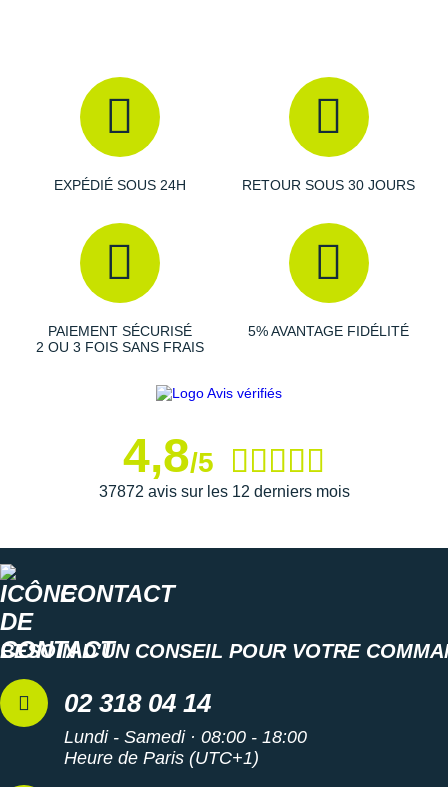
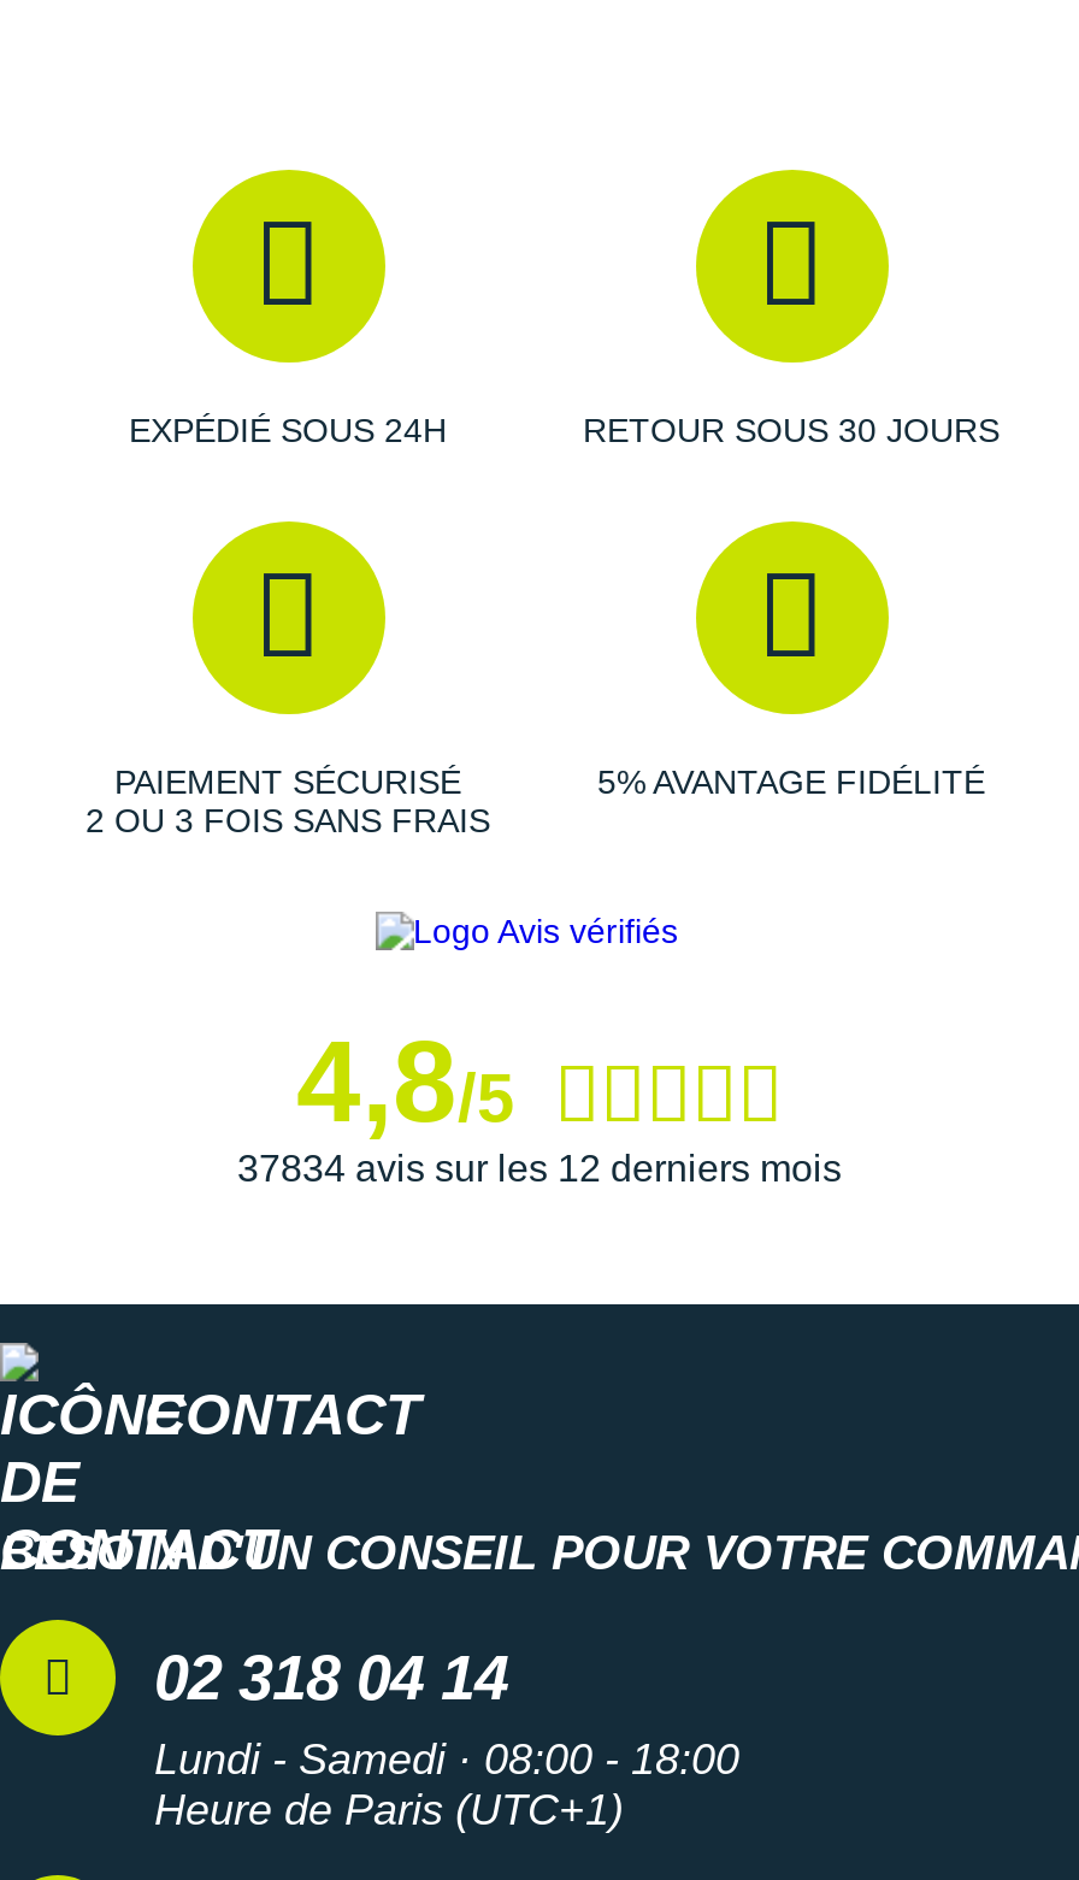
[98,483,349,500] 37872 avis sur les 12 derniers mois -> [237,1148,842,1189] 37834 avis sur les 12 derniers mois

